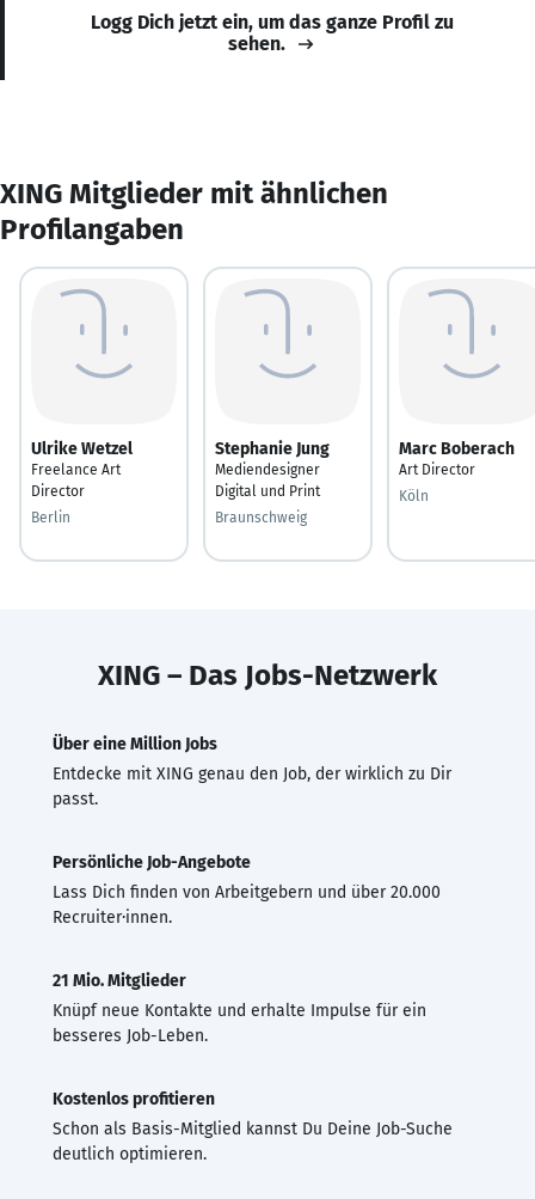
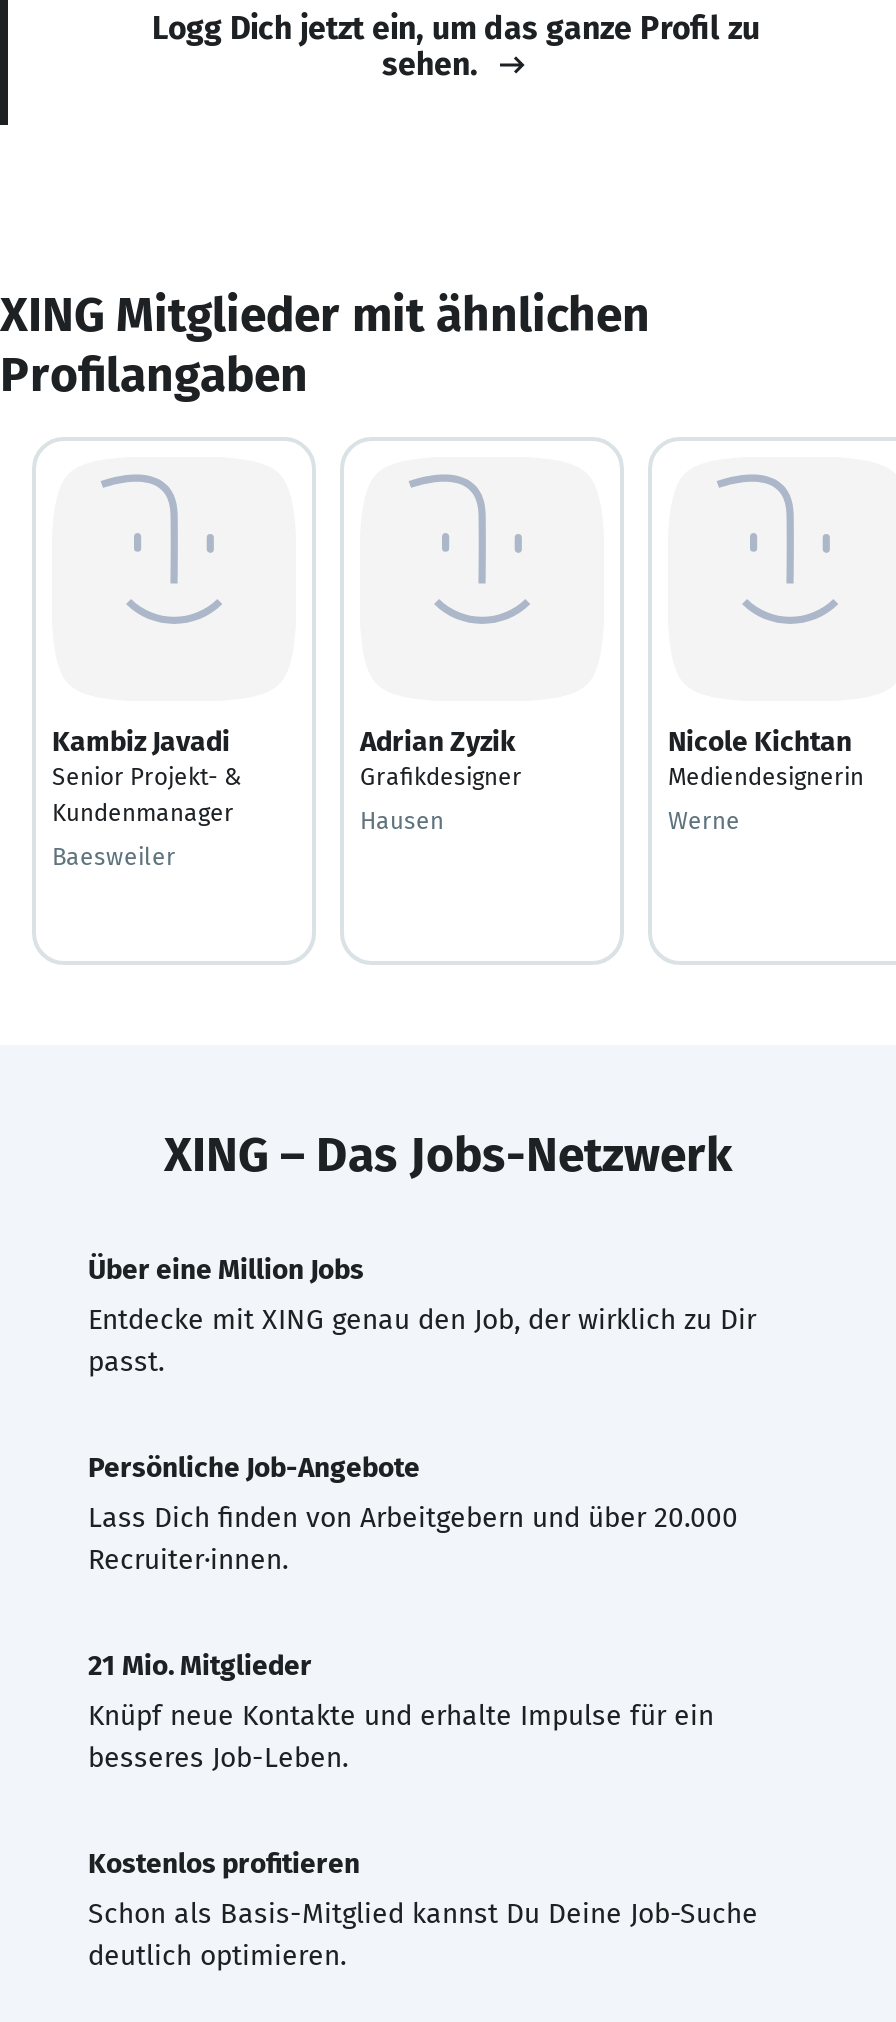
[31,438,133,499] Ulrike Wetzel | Freelance Art | Director -> [52,724,242,826] Kambiz Javadi | Senior Projekt- & | Kundenmanager
[215,438,330,499] Stephanie Jung | Mediendesigner | Digital und Print -> [360,724,522,790] Adrian Zyzik | Grafikdesigner
[399,438,515,478] Marc Boberach | Art Director -> [668,724,864,790] Nicole Kichtan | Mediendesignerin
[399,487,429,504] Köln -> [668,806,740,834] Werne
[31,509,70,525] Berlin -> [52,842,176,870] Baesweiler
[215,509,307,525] Braunschweig -> [360,806,444,834] Hausen

